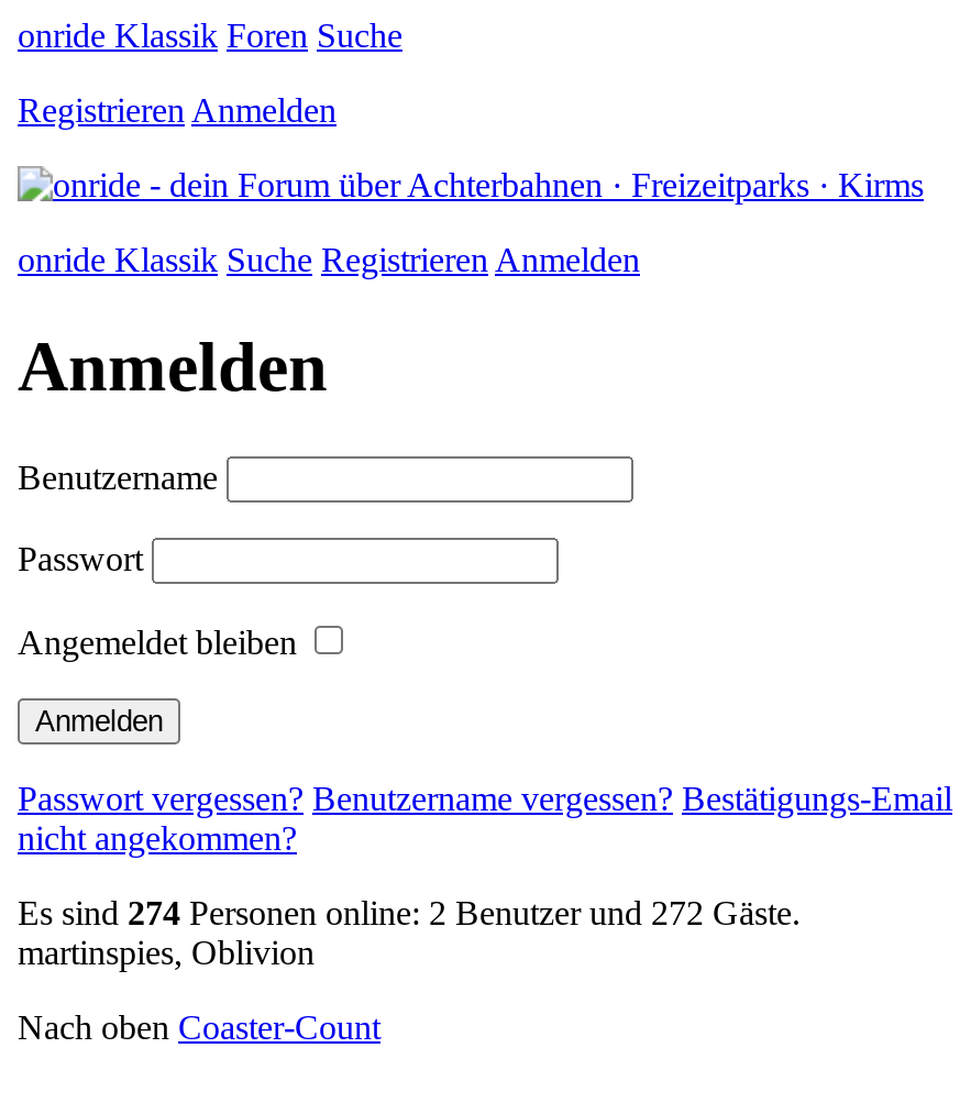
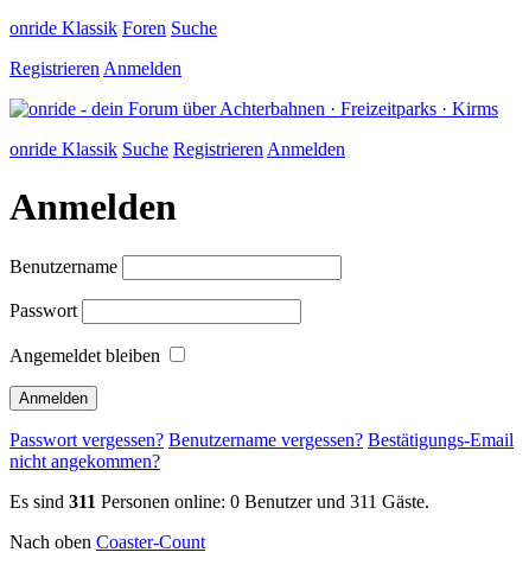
[18,894,801,971] Es sind 274 Personen online: 2 Benutzer und 272 Gäste. | martinspies, Oblivion -> [9,491,429,511] Es sind 311 Personen online: 0 Benutzer und 311 Gäste.

